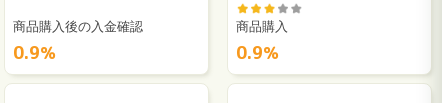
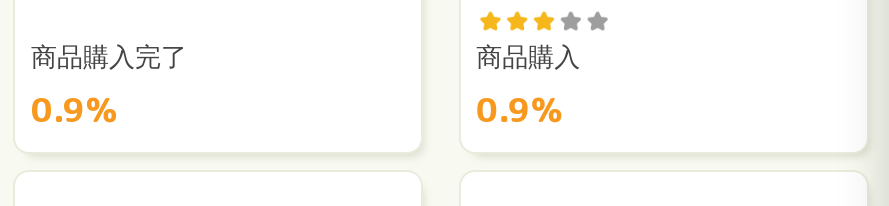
[13,17,143,35] 商品購入後の入金確認 -> [31,37,187,73] 商品購入完了

